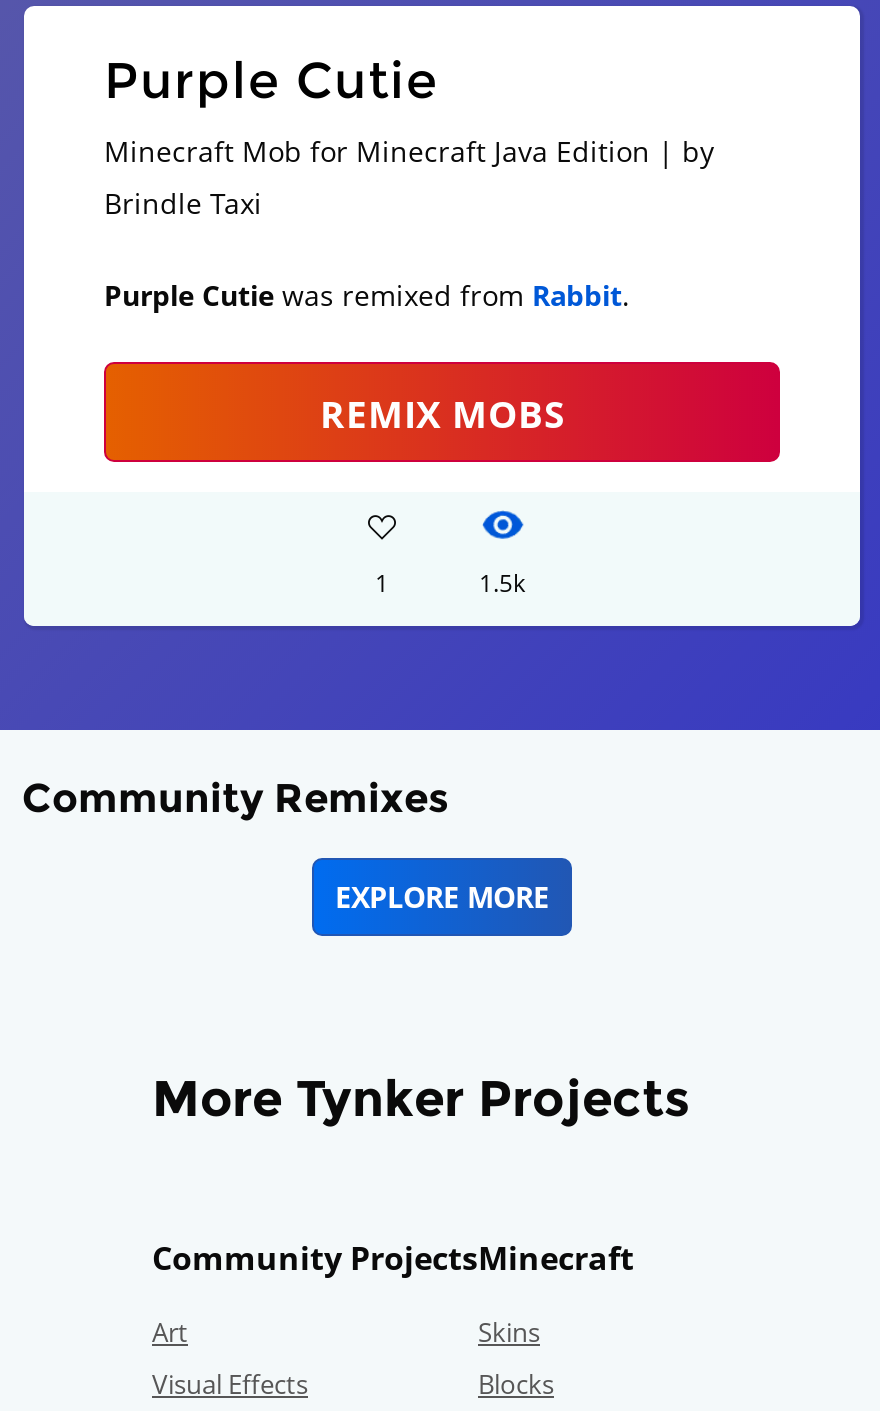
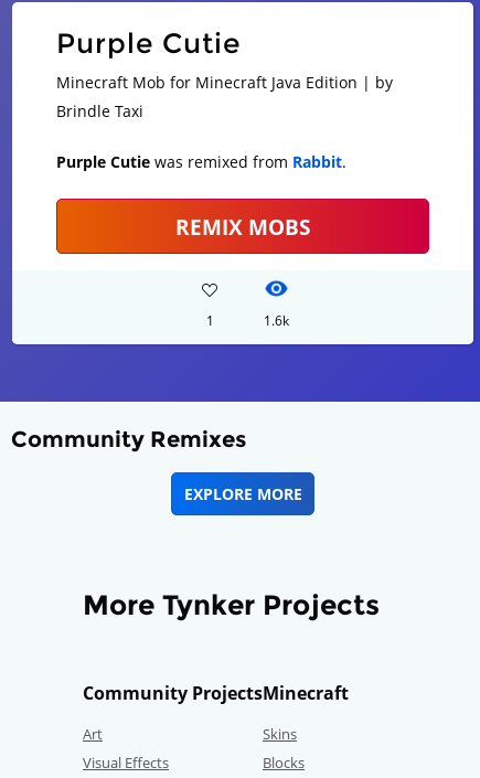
[479,567,525,601] 1.5k -> [263,312,289,330] 1.6k

